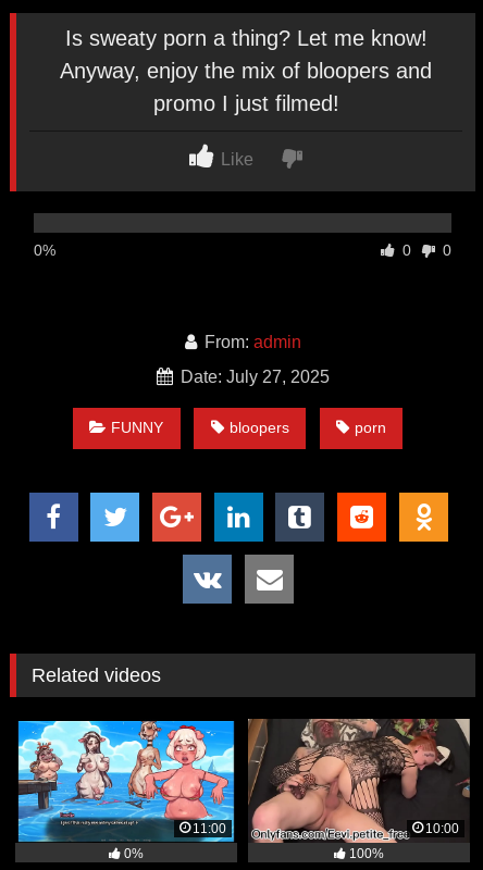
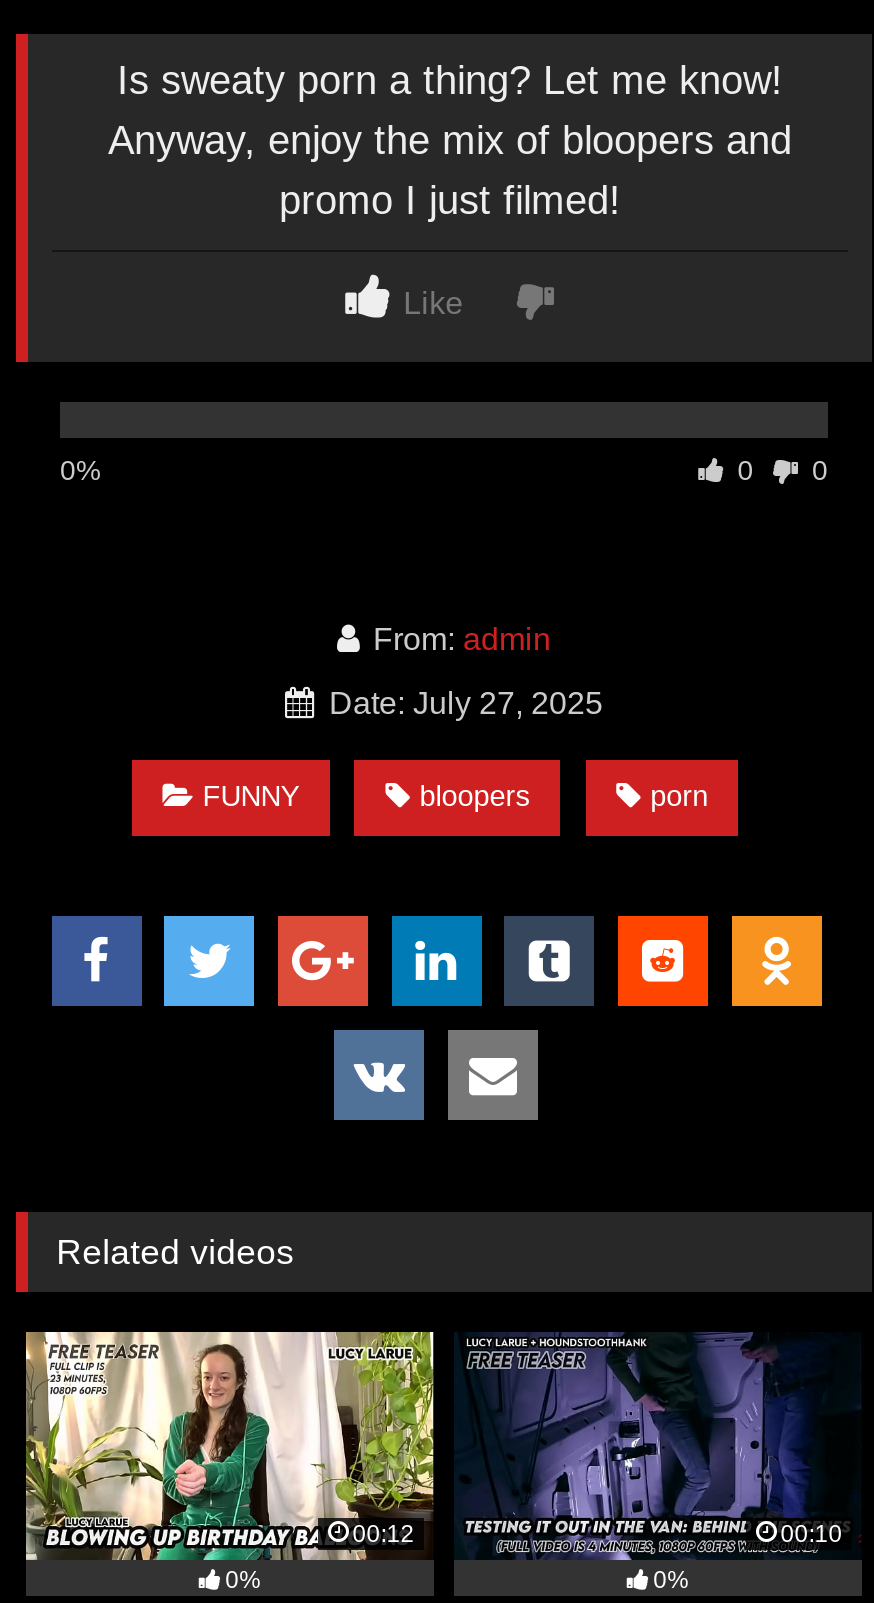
[15,719,237,843] [image] | 11:00 -> [24,1330,436,1562] [image] | 00:12
[247,718,471,844] [image] | 10:00 -> [454,1332,862,1560] [image] | 00:10
[349,846,384,862] 100% -> [653,1567,689,1595] 0%

